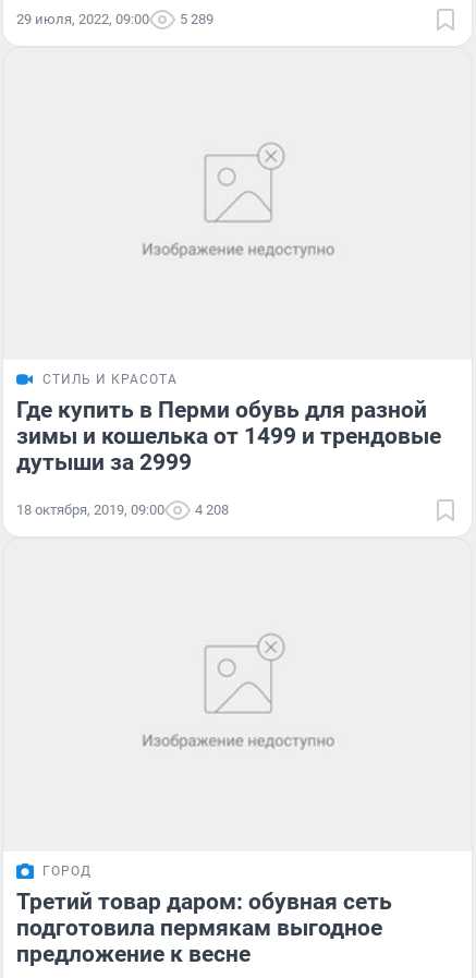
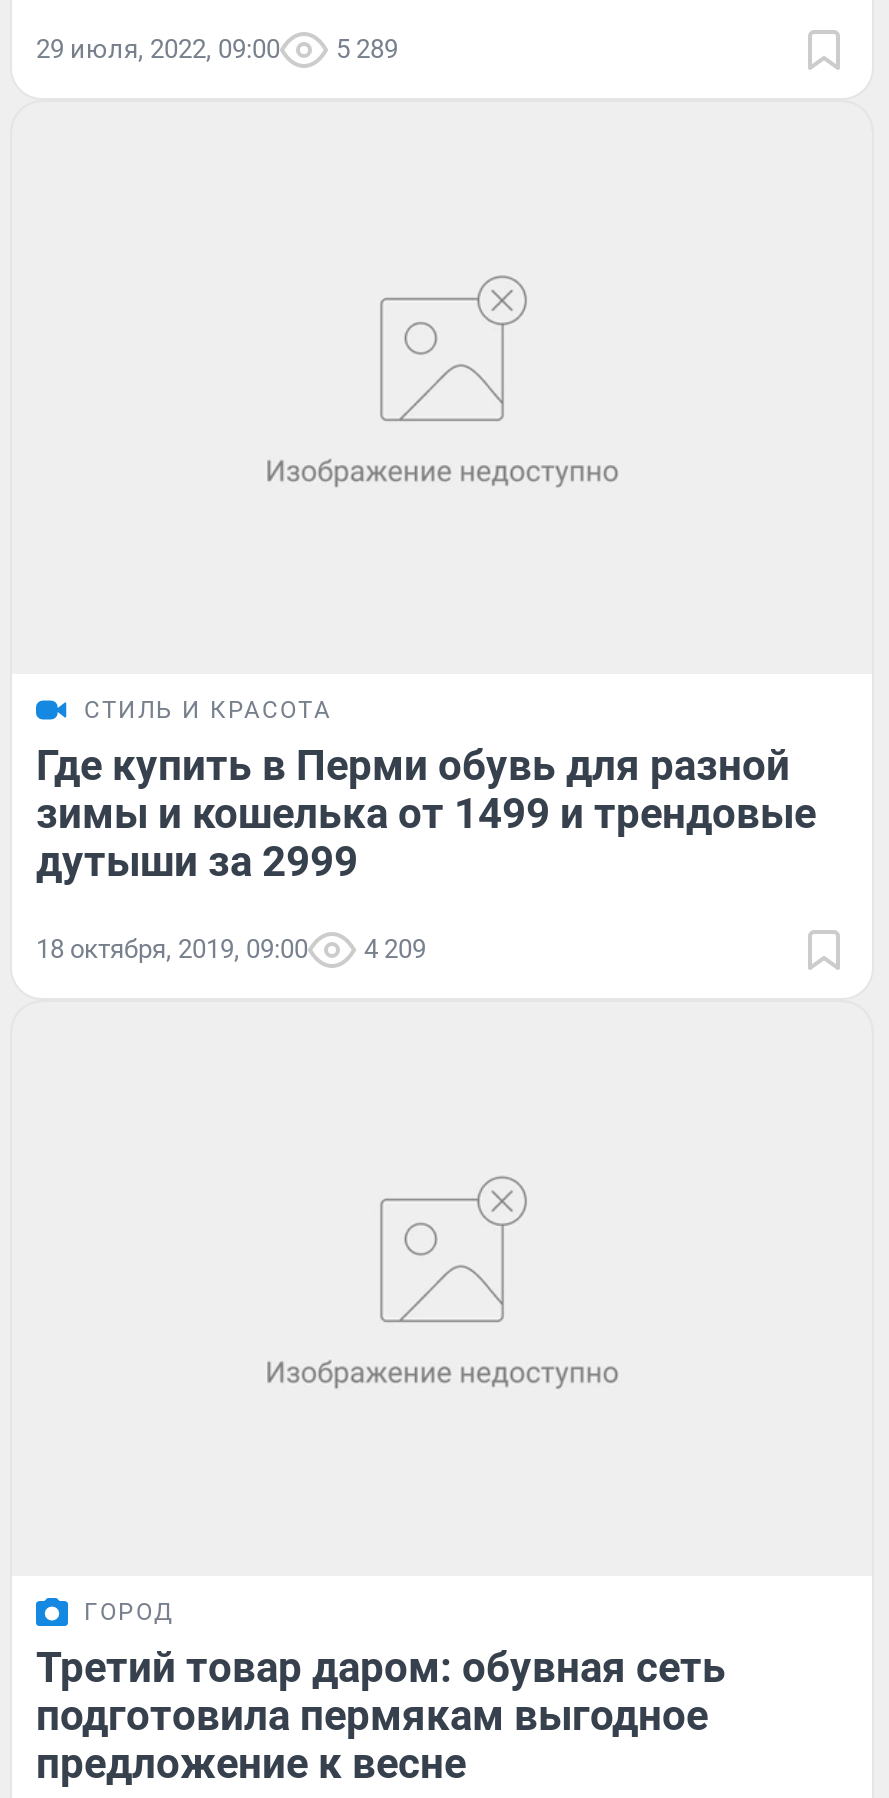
[16,502,229,518] 18 октября, 2019, 09:00 4 208 -> [36,935,426,965] 18 октября, 2019, 09:00 4 209

